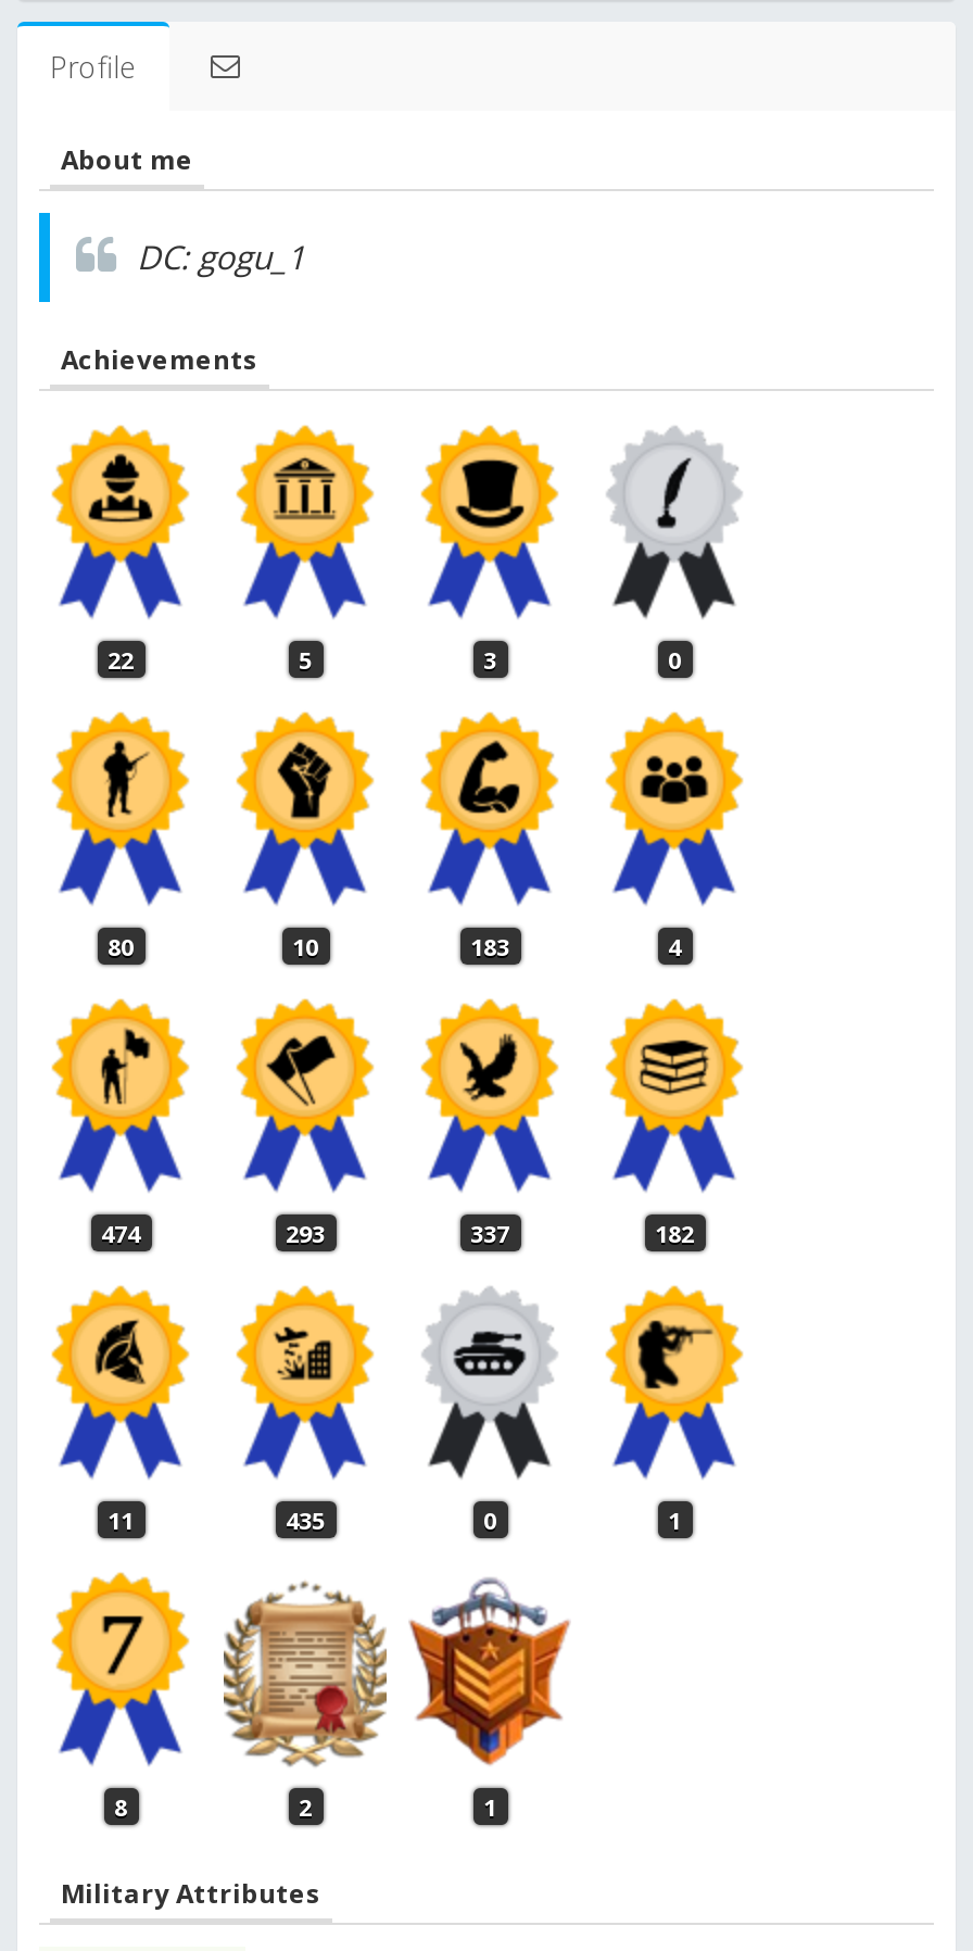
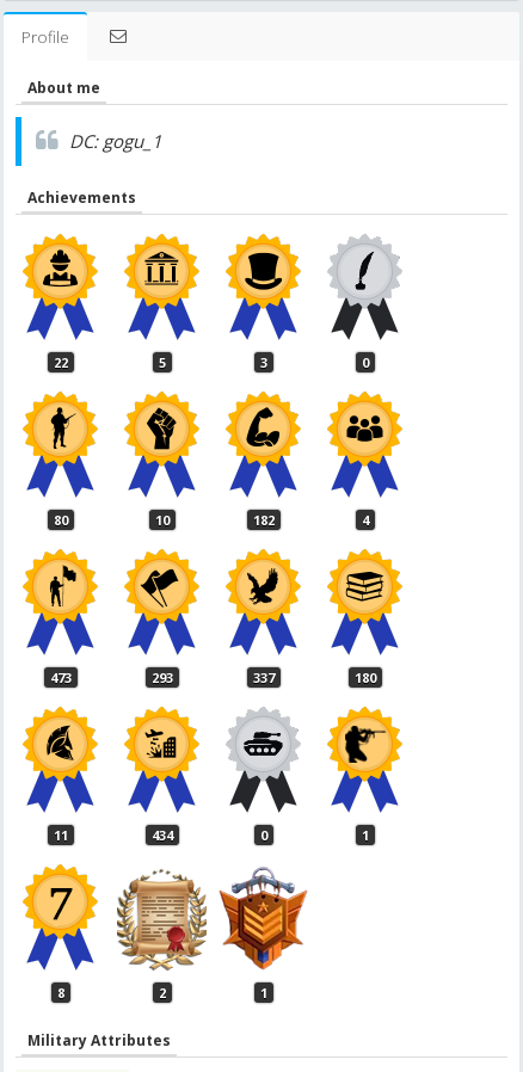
[470,930,509,962] 183 -> [253,511,274,529] 182
[101,1217,140,1249] 474 -> [50,669,71,686] 473
[655,1217,694,1249] 182 -> [354,669,376,686] 180
[286,1503,325,1536] 435 -> [151,826,173,844] 434

